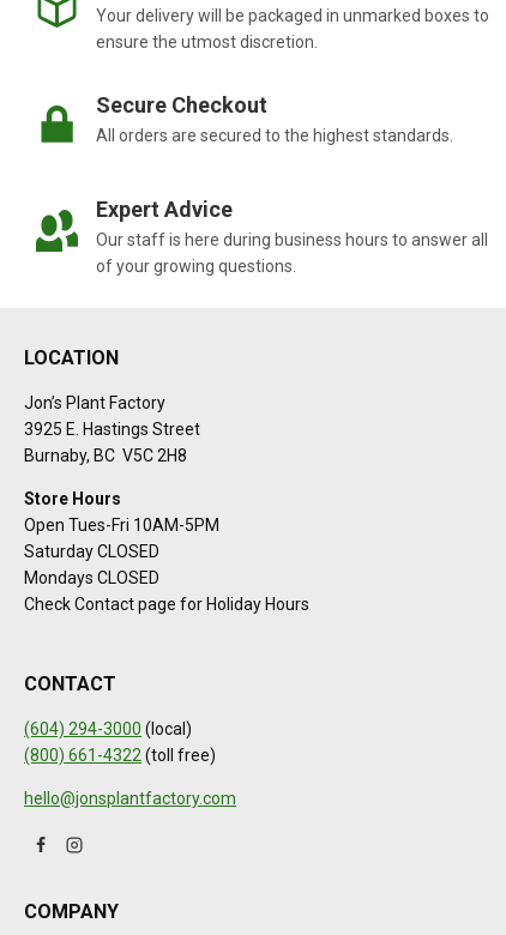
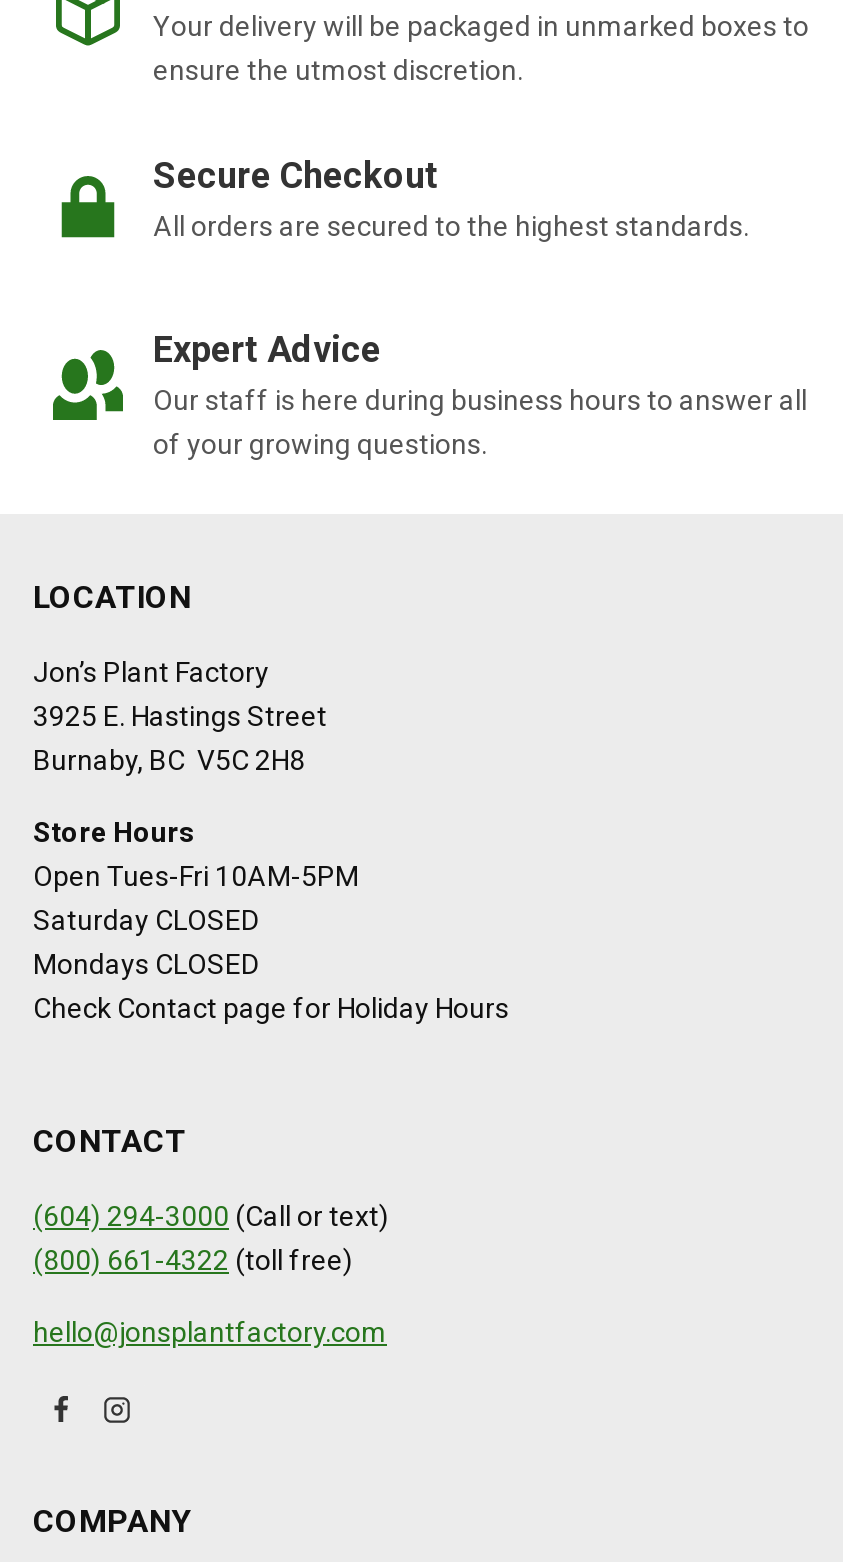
[24,720,192,739] (604) 294-3000 (local) -> [33,1201,389,1233] (604) 294-3000 (Call or text)

